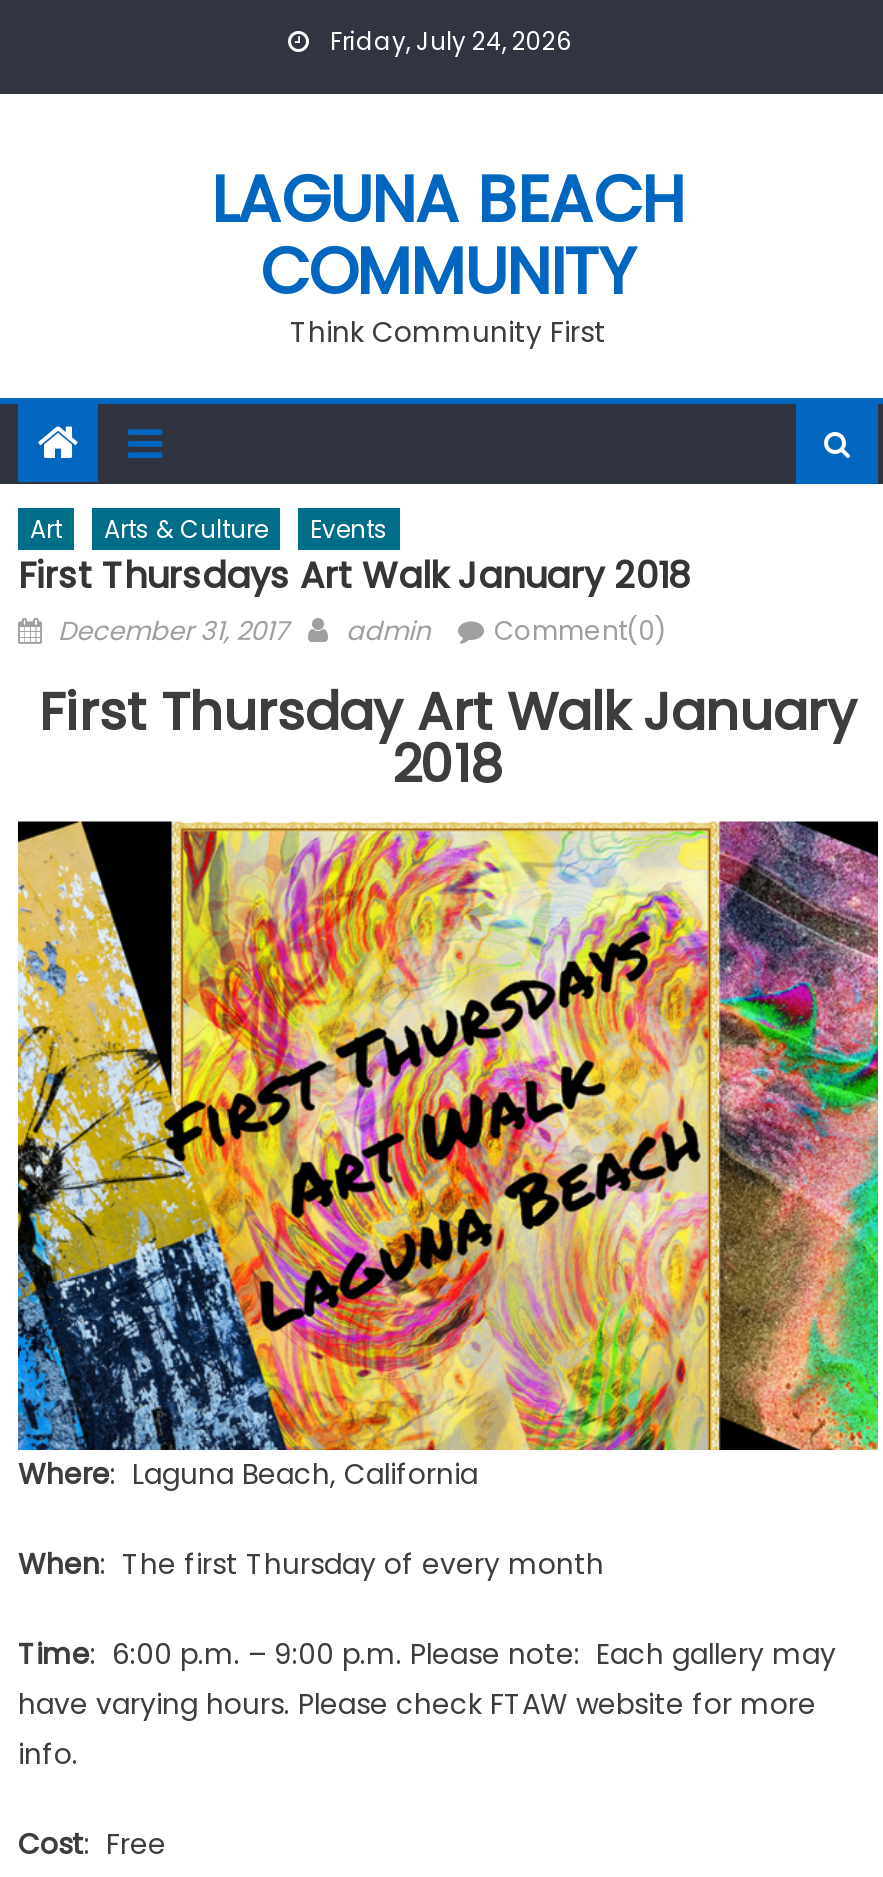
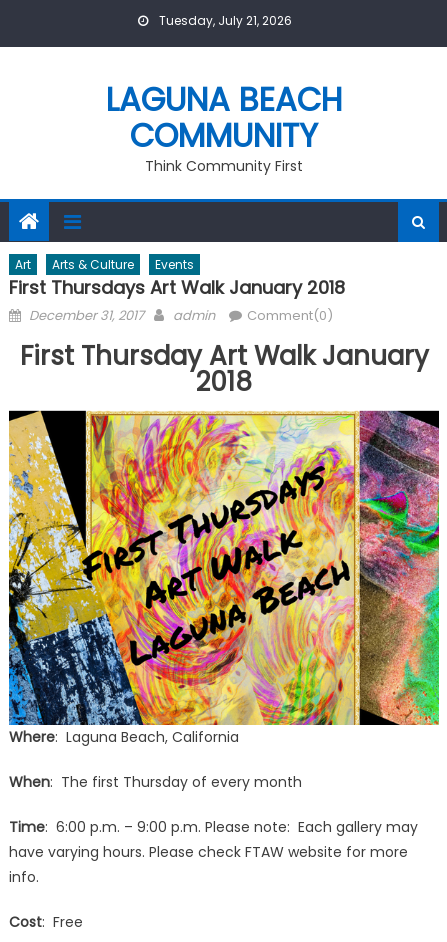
[324,24,572,58] Friday, July 24, 2026 -> [156,12,292,29] Tuesday, July 21, 2026

